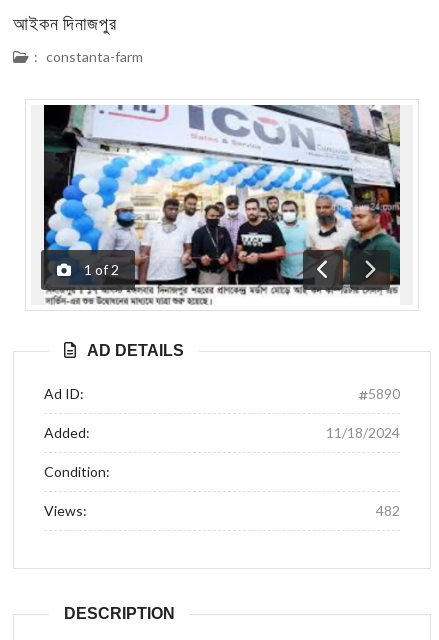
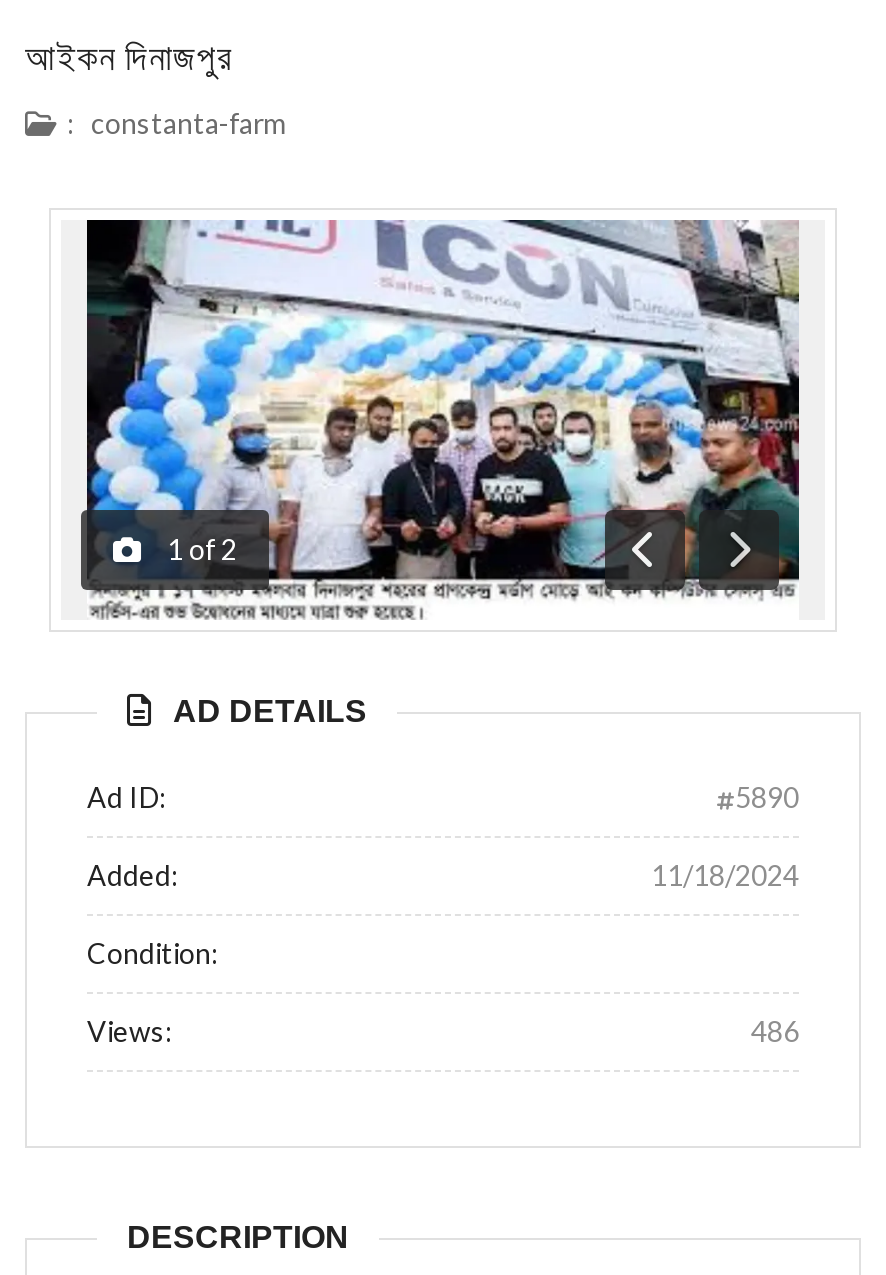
[376,502,400,519] 482 -> [751,1014,799,1048] 486

